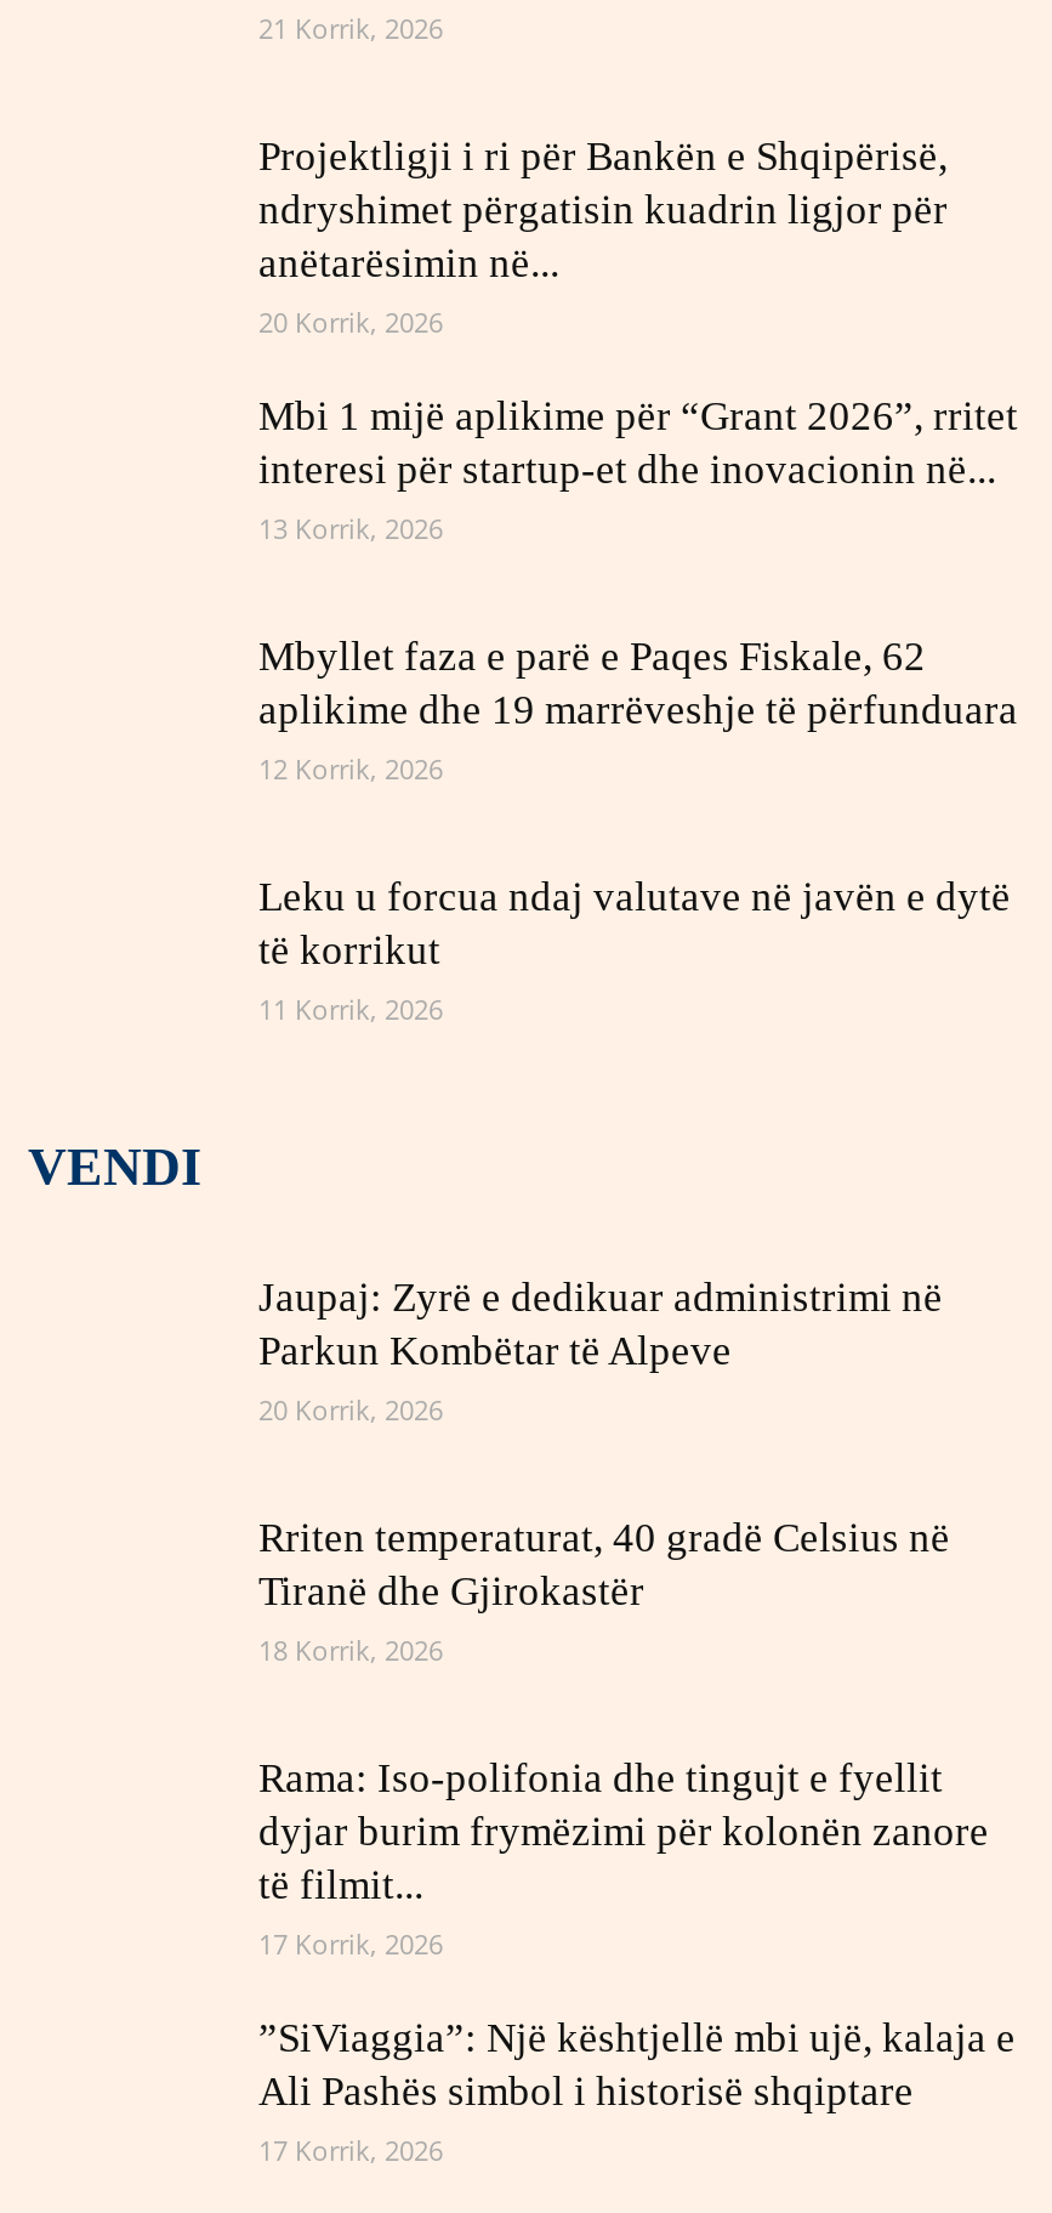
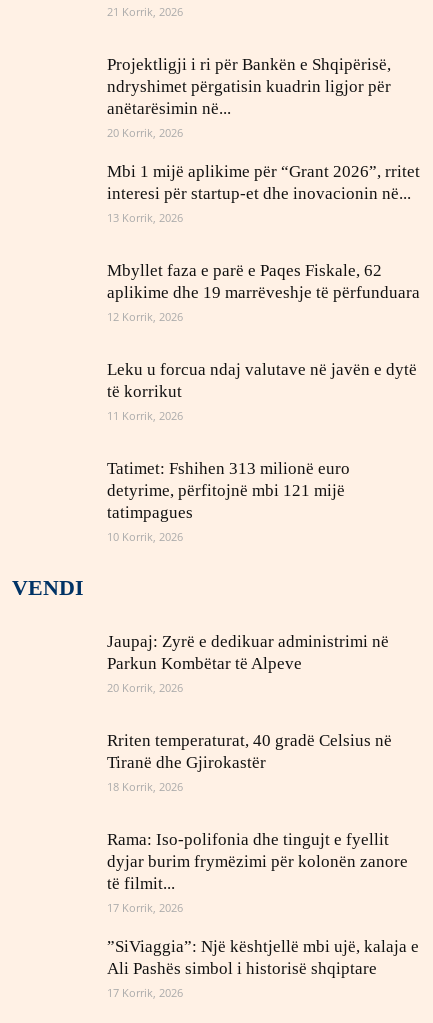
none -> [107,459,350,544] Tatimet: Fshihen 313 milionë euro | detyrime, përfitojnë mbi 121 mijë | tatimpagues | 10 Korrik, 2026

